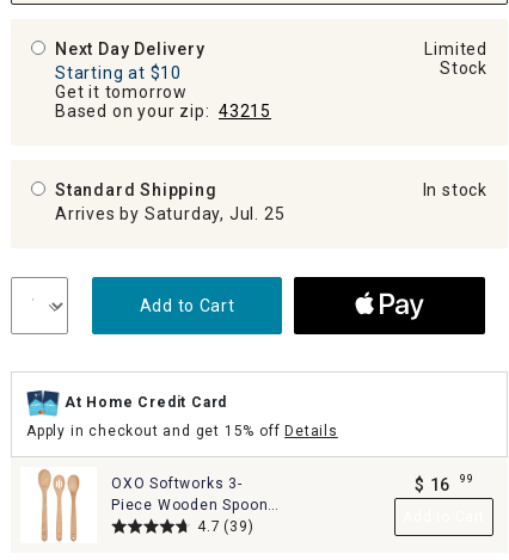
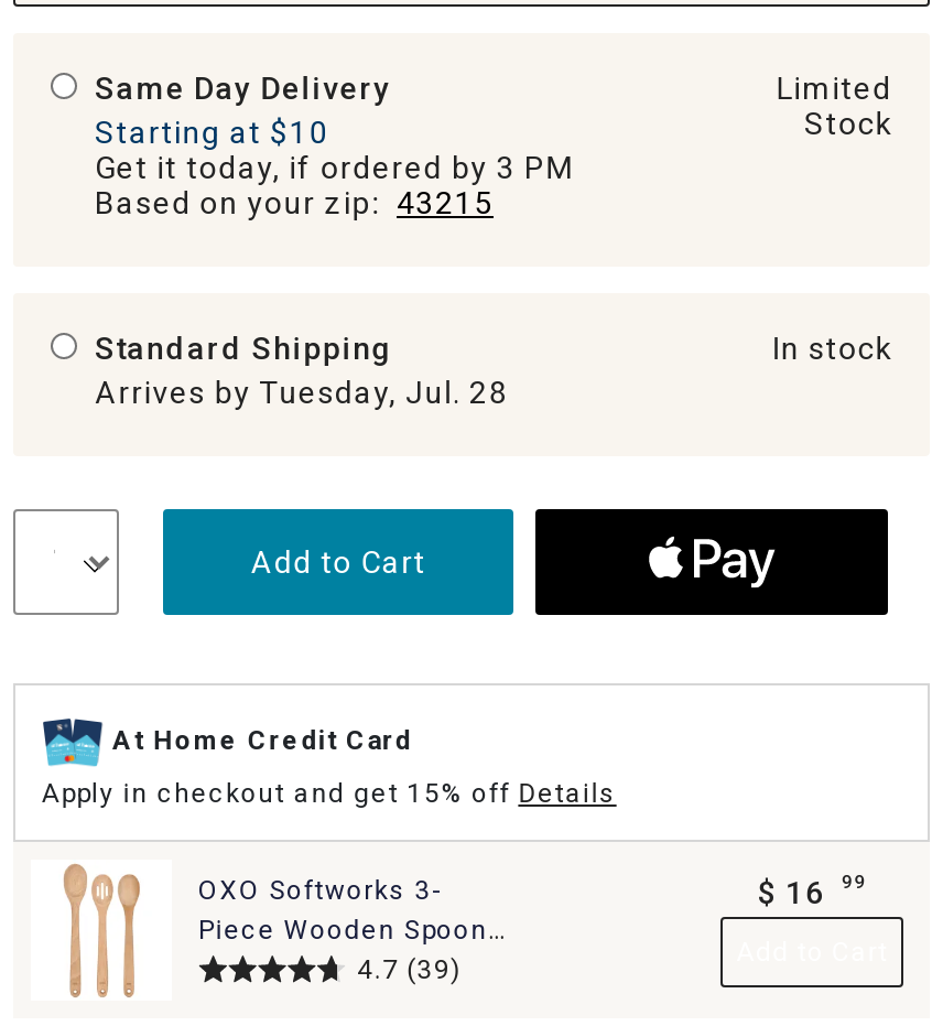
[55,39,205,58] Next Day Delivery -> [95,70,391,105] Same Day Delivery
[55,82,188,101] Get it tomorrow -> [95,149,574,185] Get it today, if ordered by 3 PM
[55,204,285,223] Arrives by Saturday, Jul. 25 -> [95,374,508,410] Arrives by Tuesday, Jul. 28

